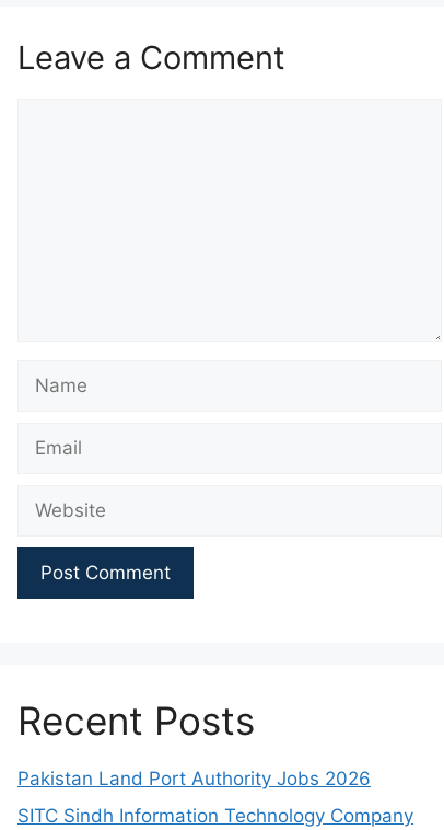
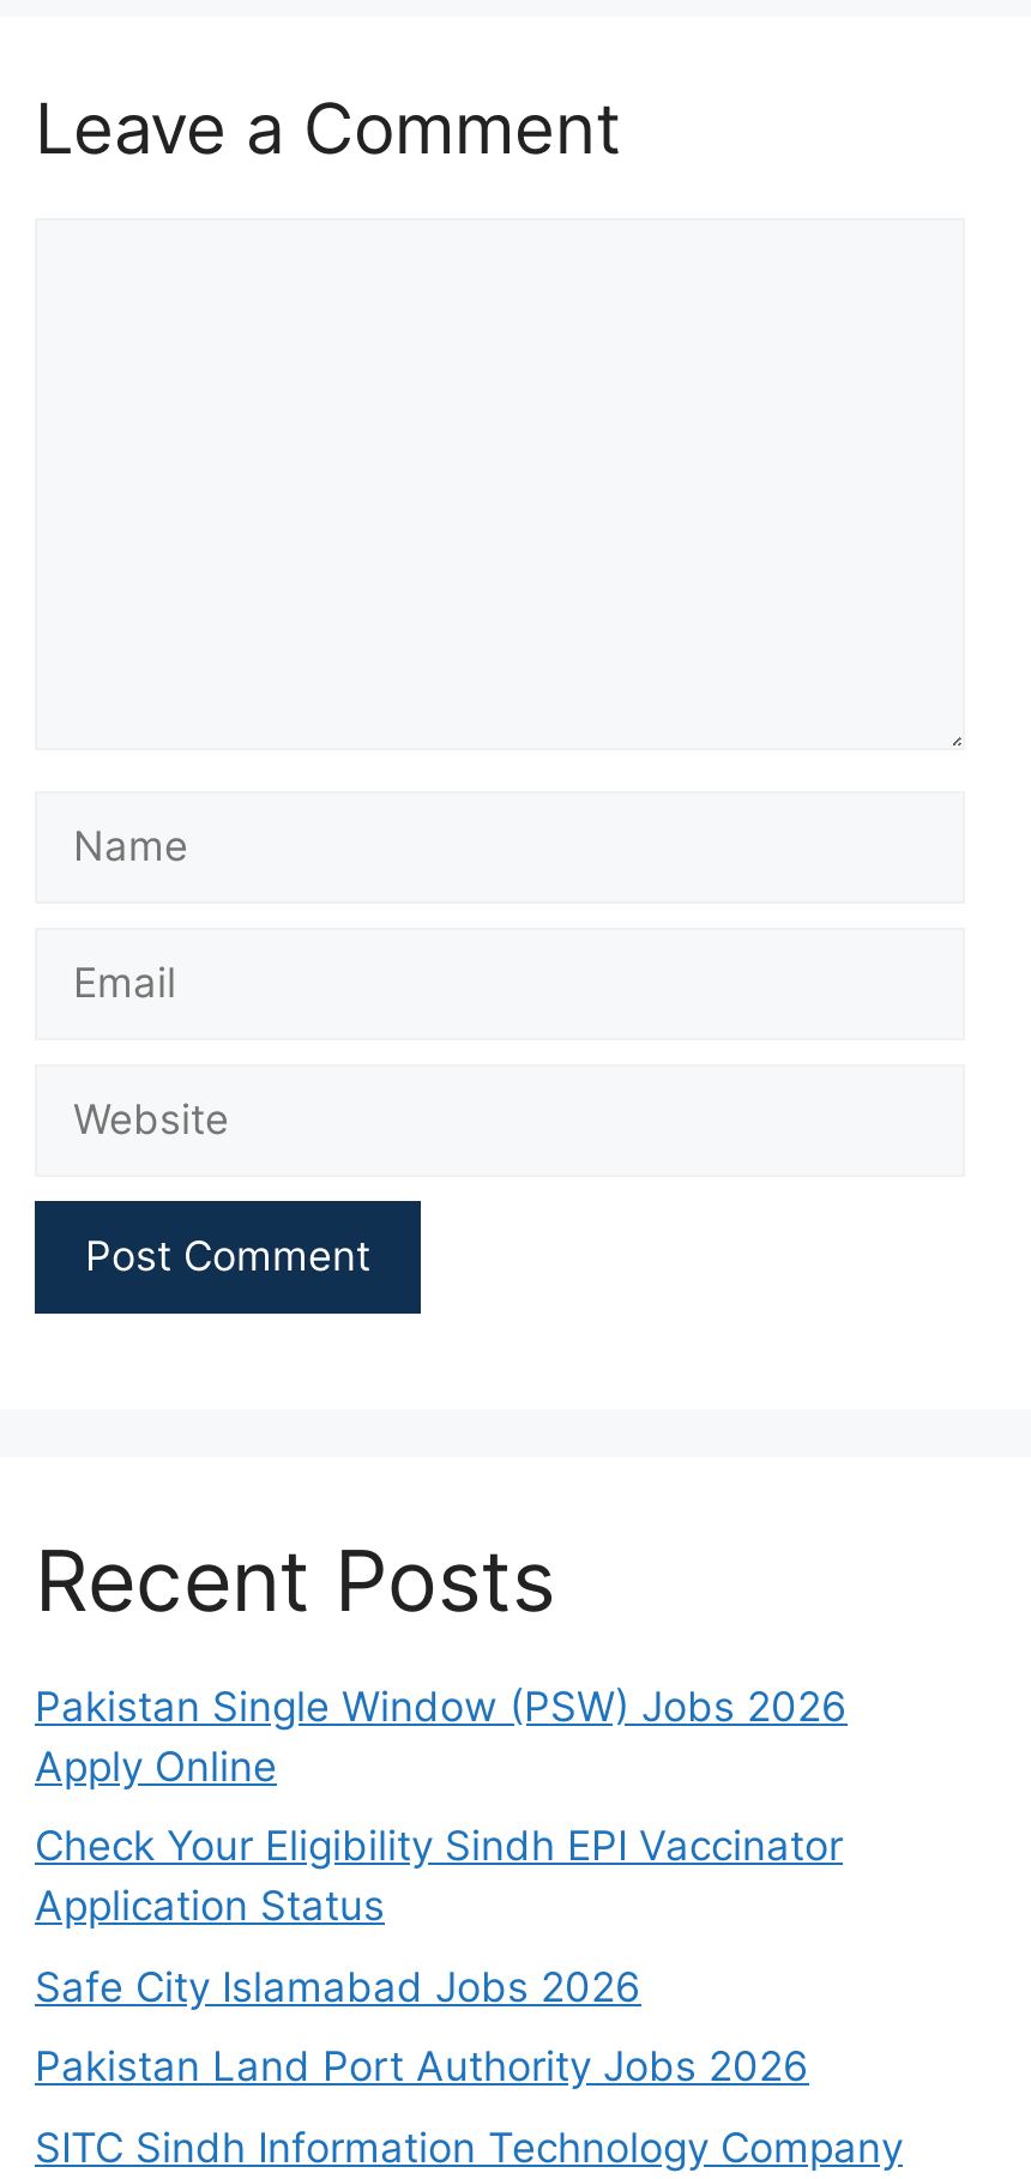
none -> [35,1682,848,2010] Pakistan Single Window (PSW) Jobs 2026 | Apply Online | Check Your Eligibility Sindh EPI Vaccinator | Application Status | Safe City Islamabad Jobs 2026

